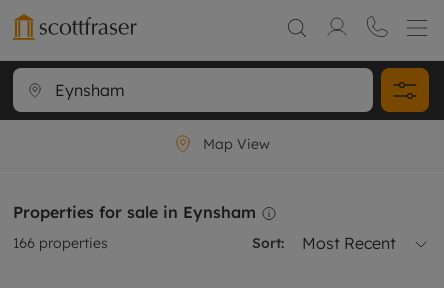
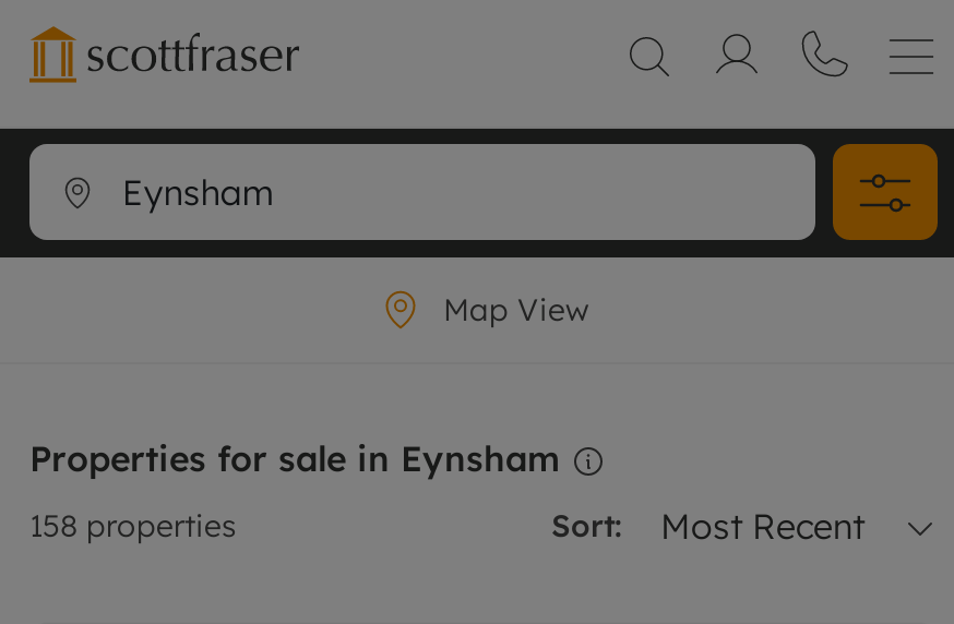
[13,234,108,252] 166 properties -> [29,506,237,545] 158 properties

